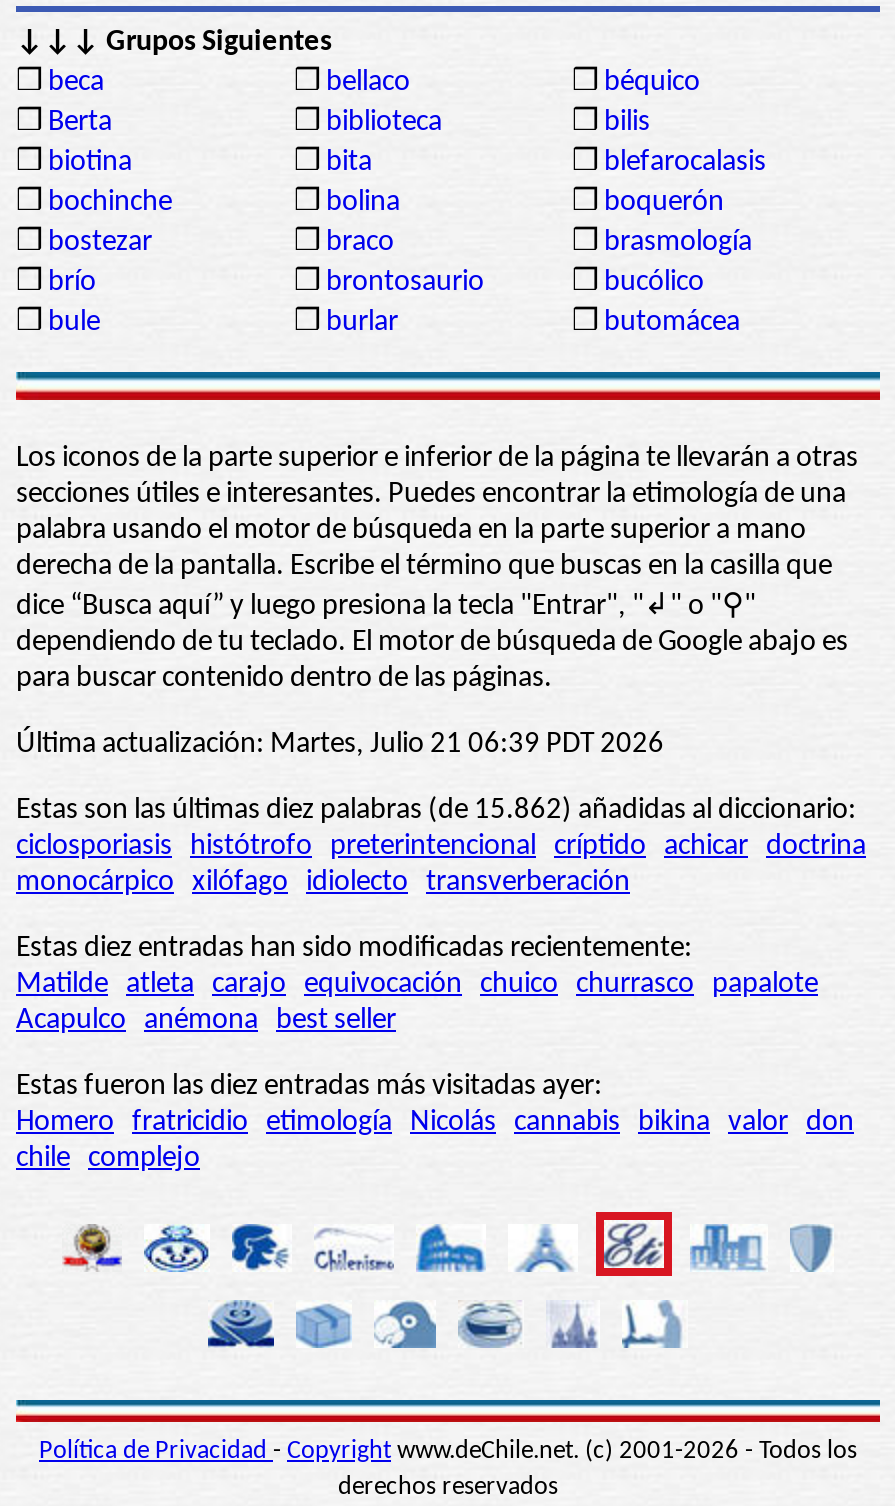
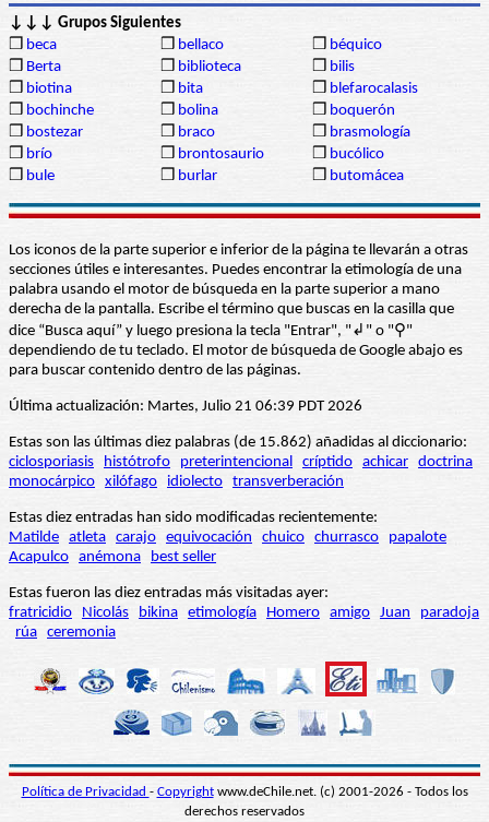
[16,1108,854,1174] Homero fratricidio etimología Nicolás cannabis bikina valor don | chile complejo -> [9,605,479,641] fratricidio Nicolás bikina etimología Homero amigo Juan paradoja | rúa ceremonia

